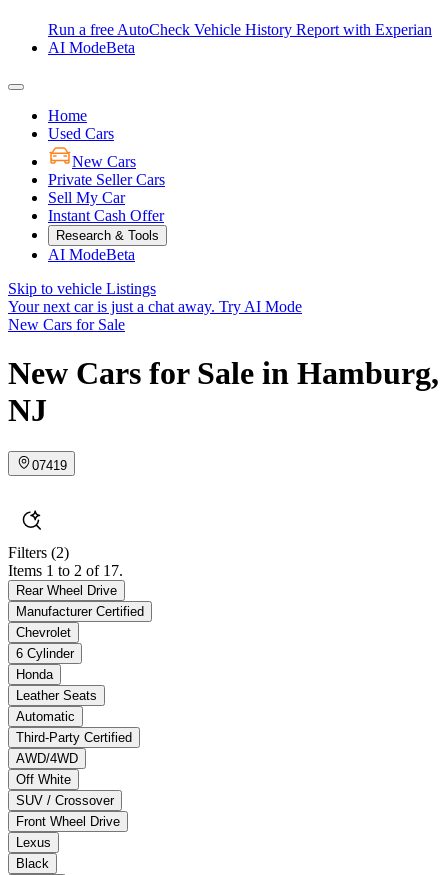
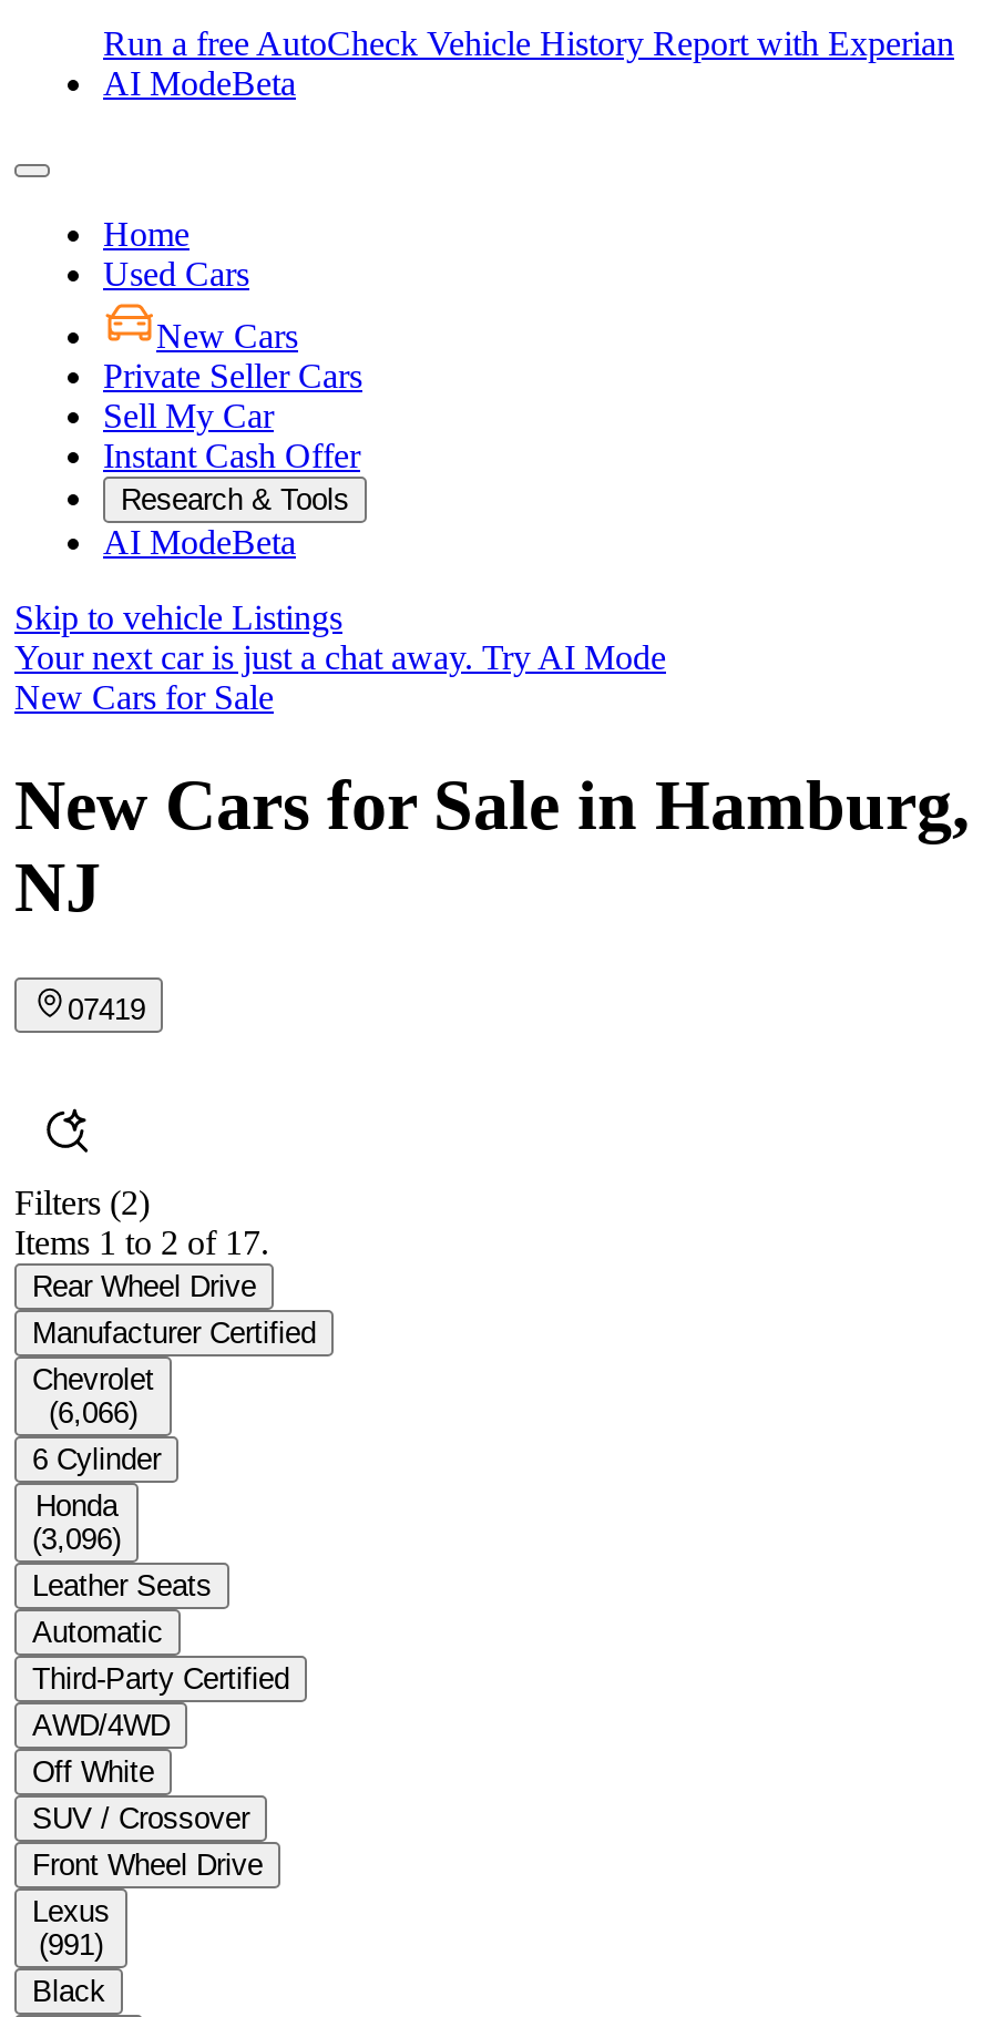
none -> [49,1396,137,1429] (6,066)
none -> [32,1523,121,1556] (3,096)
none -> [39,1928,103,1961] (991)

